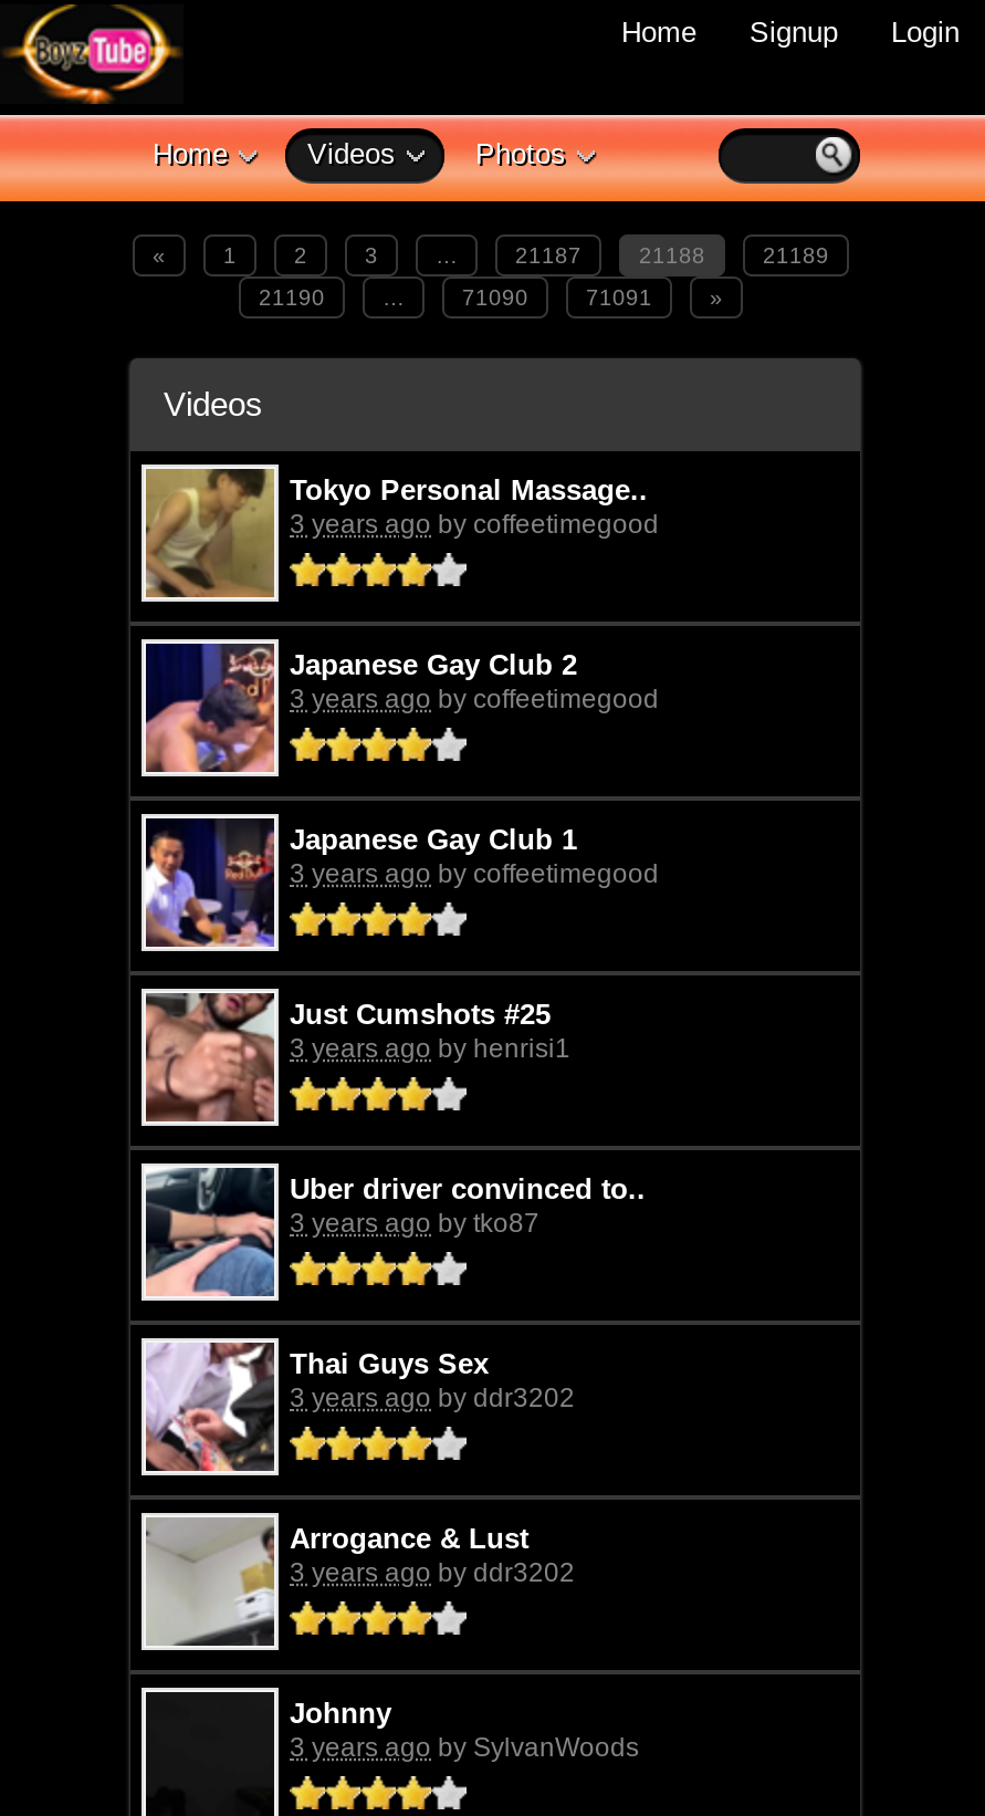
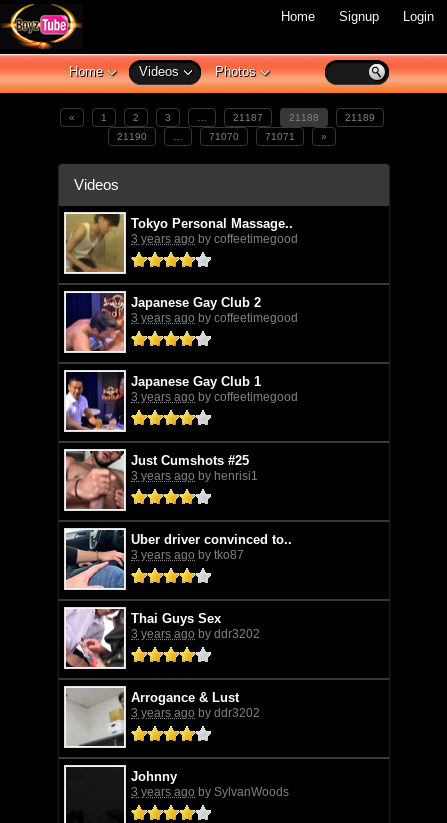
[462,285,528,310] 71090 -> [209,131,239,142] 71070
[586,285,652,310] 71091 -> [265,131,295,142] 71071

